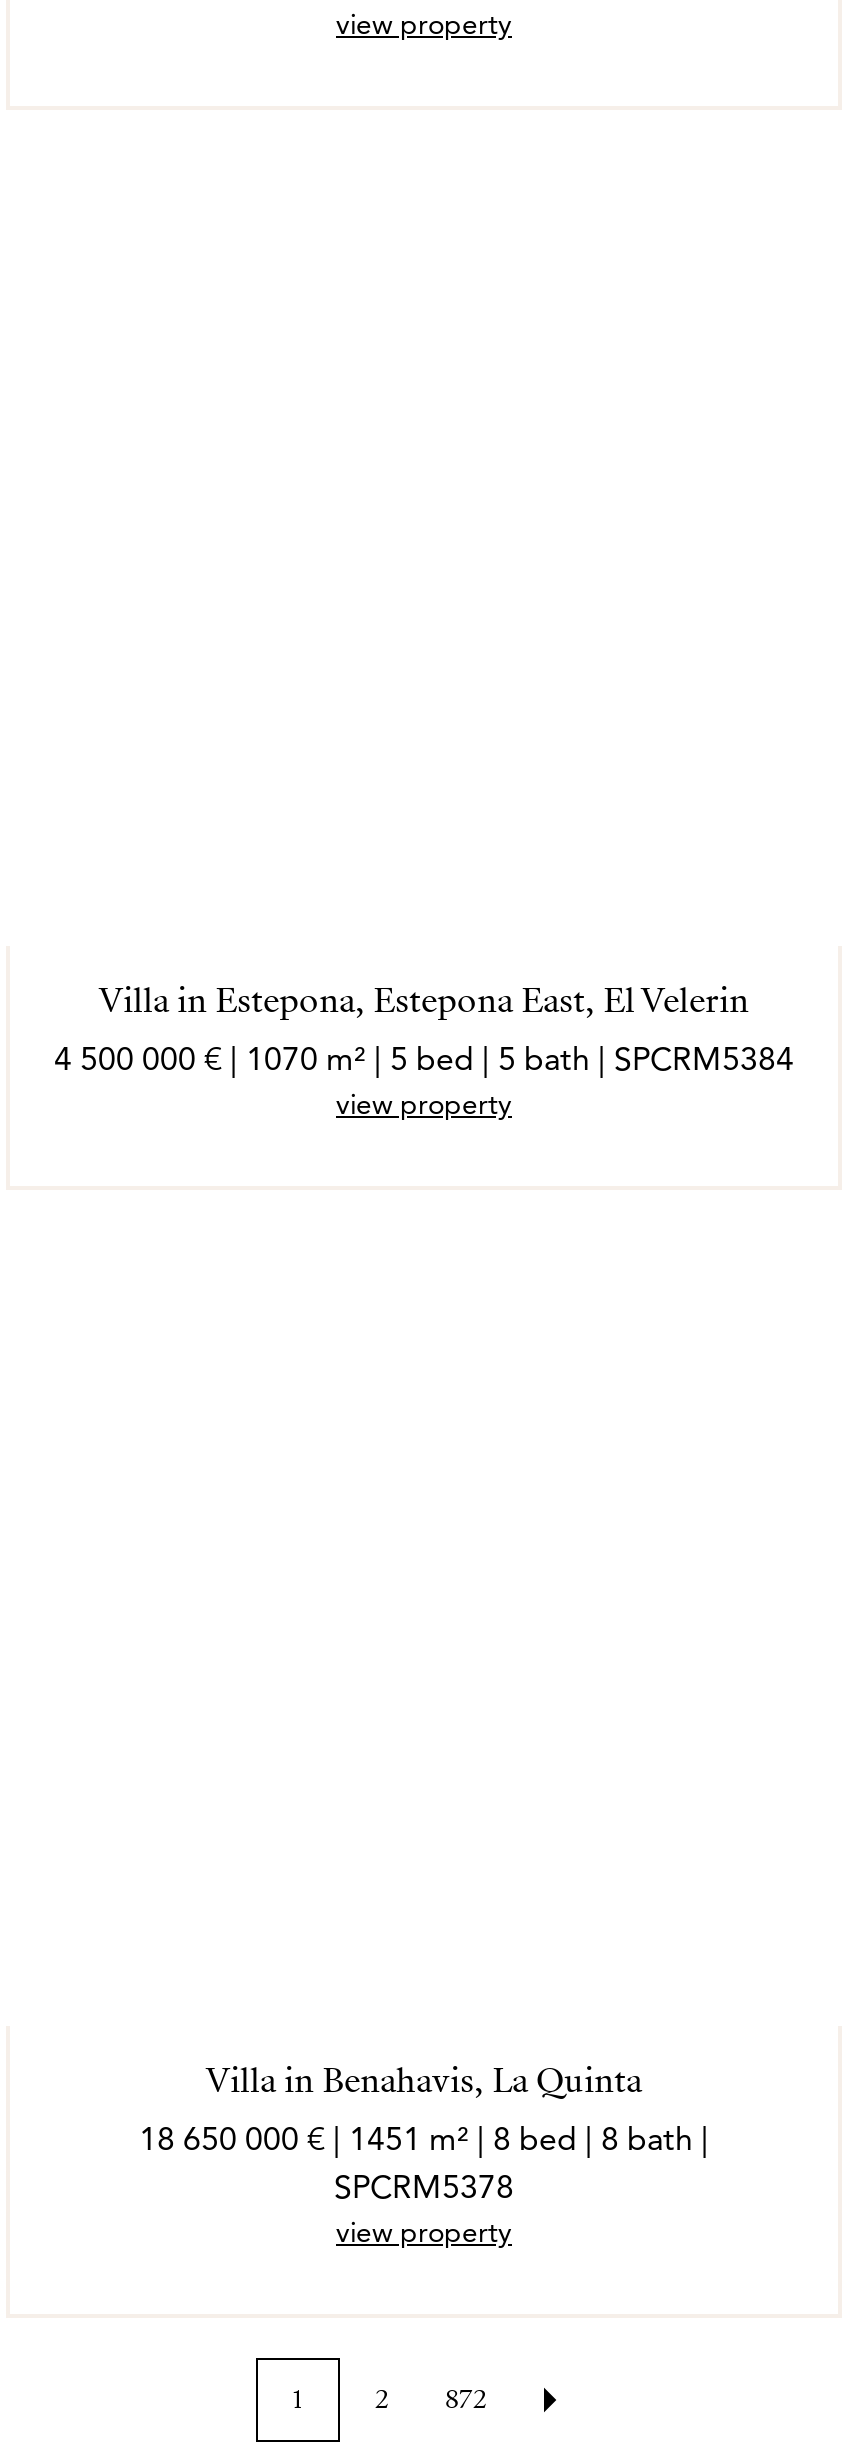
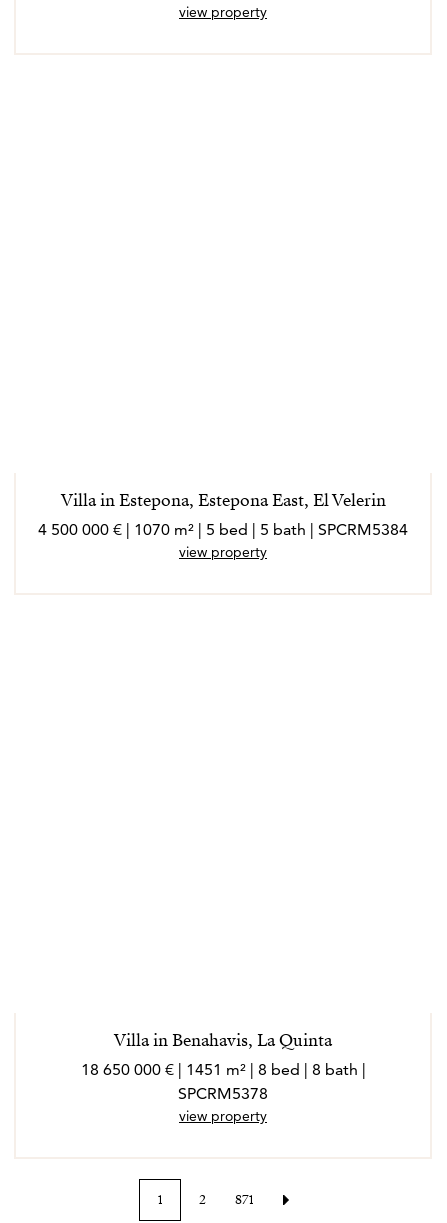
[293,2382,487,2418] 1 2 872 -> [157,1191,253,1209] 1 2 871

